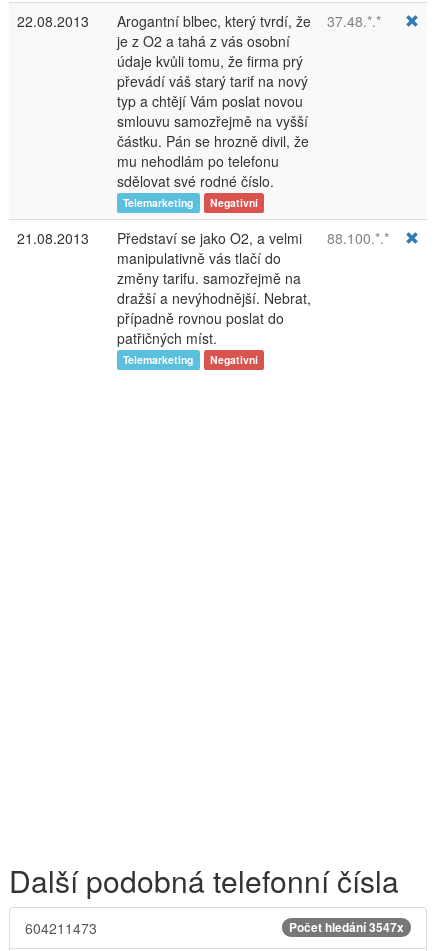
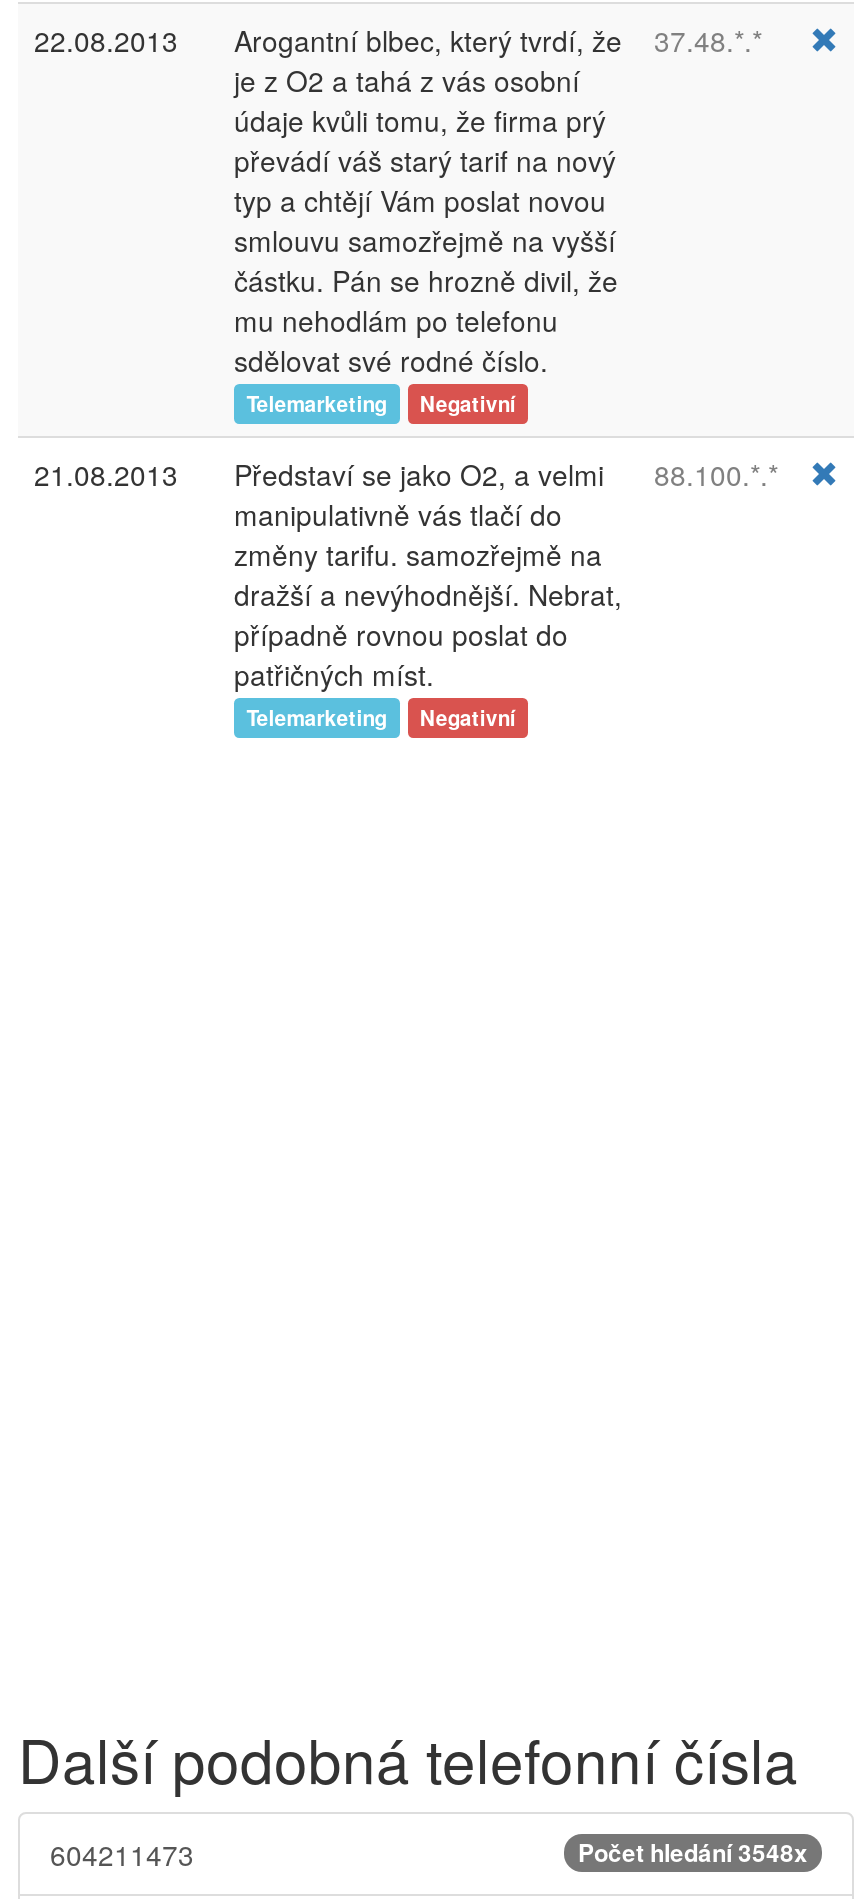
[289,918,404,936] Počet hledání 3547x -> [578,1834,808,1870] Počet hledání 3548x

